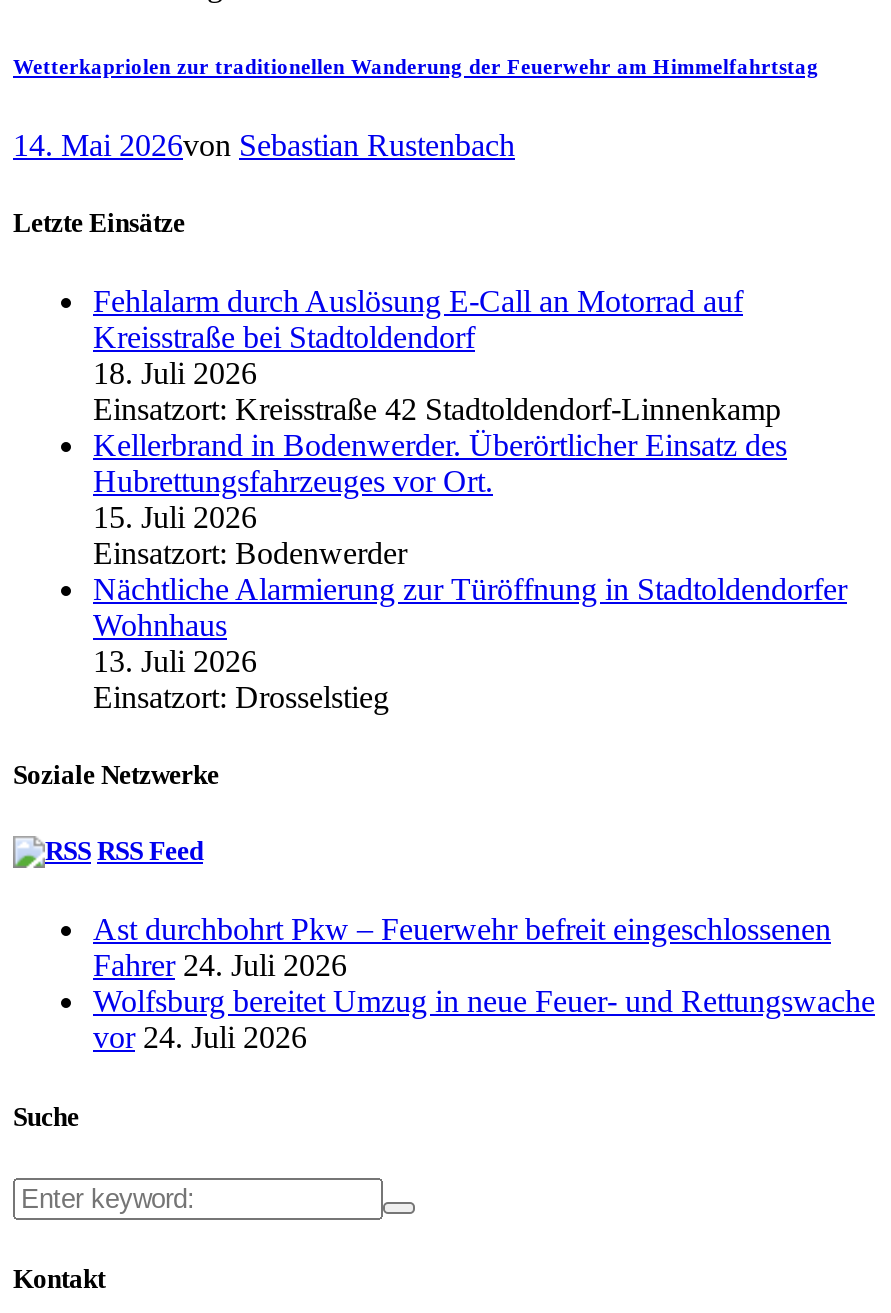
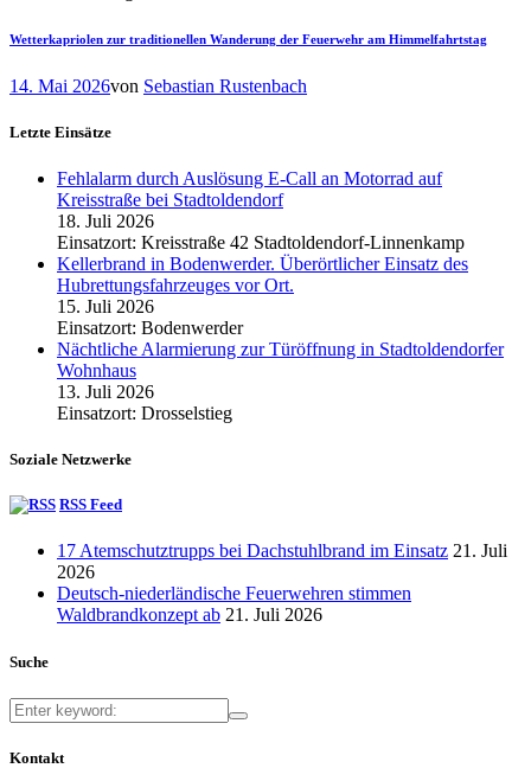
[93,913,875,1055] Ast durchbohrt Pkw – Feuerwehr befreit eingeschlossenen | Fahrer 24. Juli 2026 | Wolfsburg bereitet Umzug in neue Feuer- und Rettungswache | vor 24. Juli 2026 -> [57,541,507,625] 17 Atemschutztrupps bei Dachstuhlbrand im Einsatz 21. Juli | 2026 | Deutsch-niederländische Feuerwehren stimmen | Waldbrandkonzept ab 21. Juli 2026

